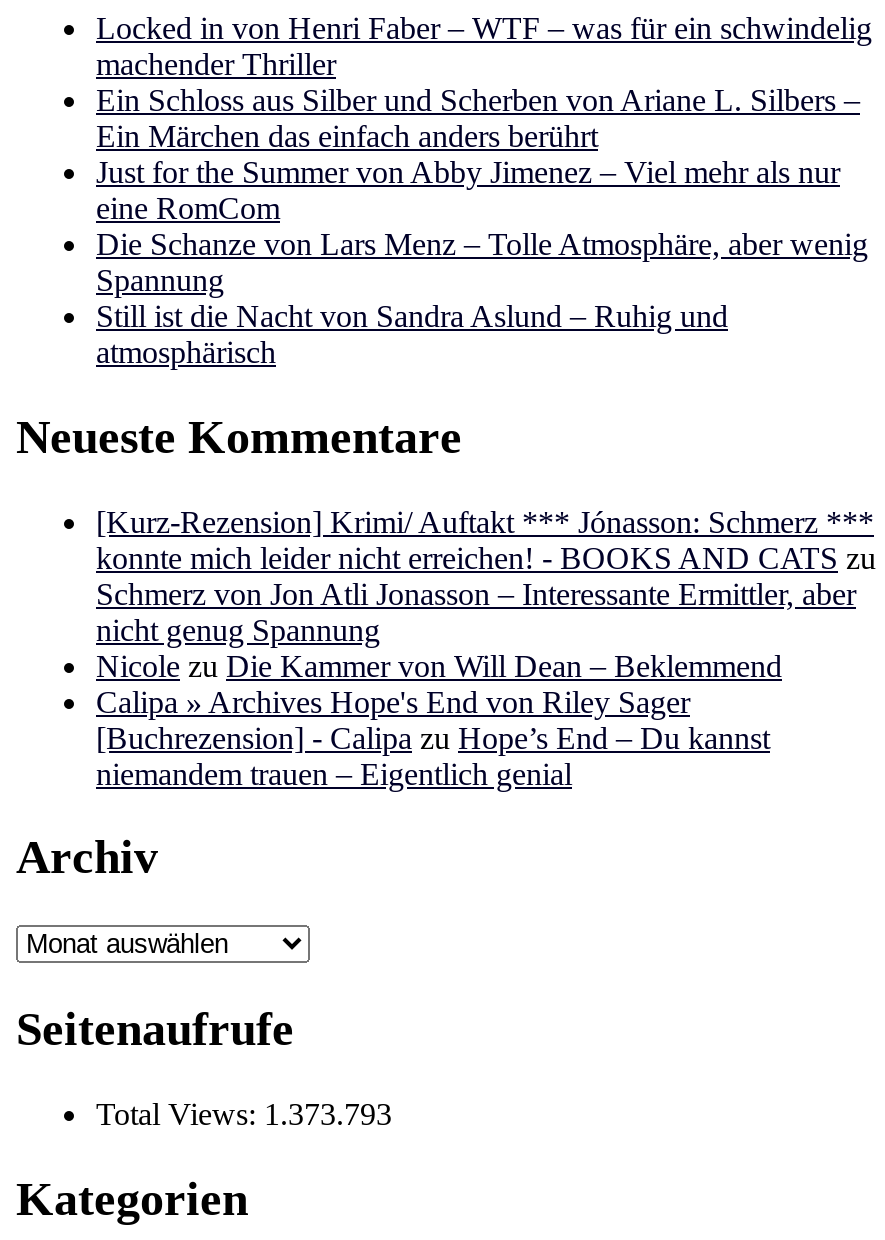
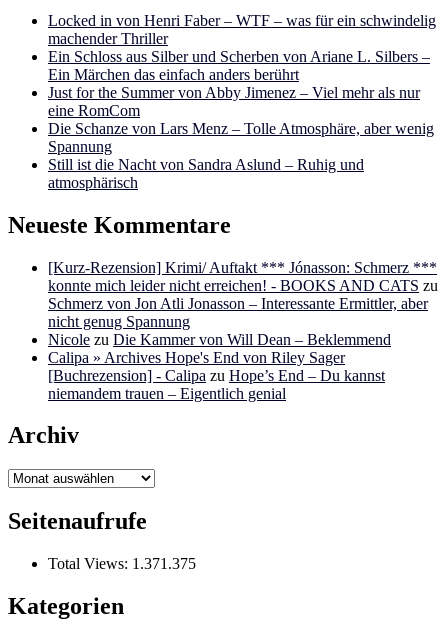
[96,1097,392,1131] Total Views: 1.373.793 -> [48,555,196,572] Total Views: 1.371.375

